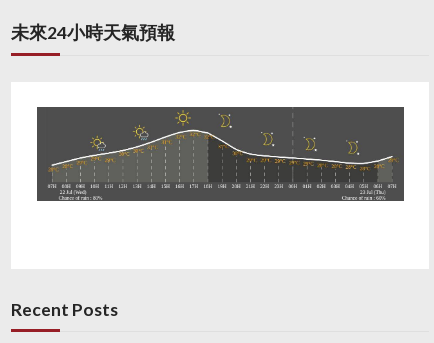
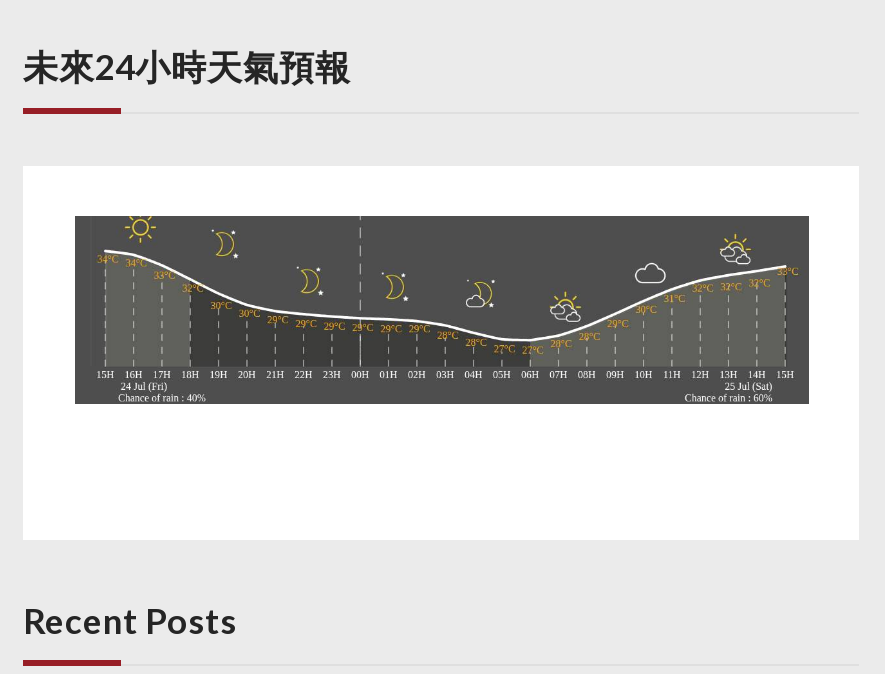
[49,108,397,194] [image] -> [99,216,795,366] [image]

